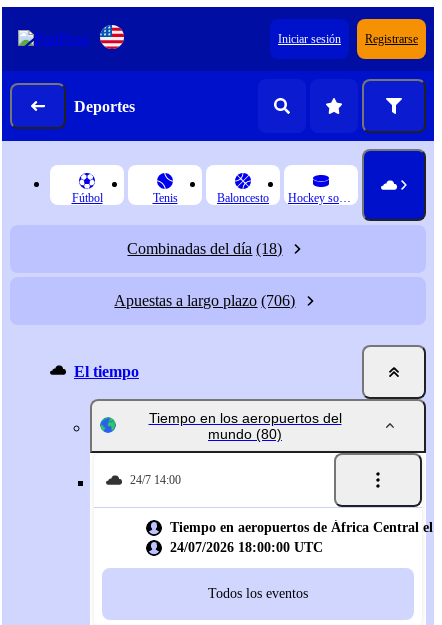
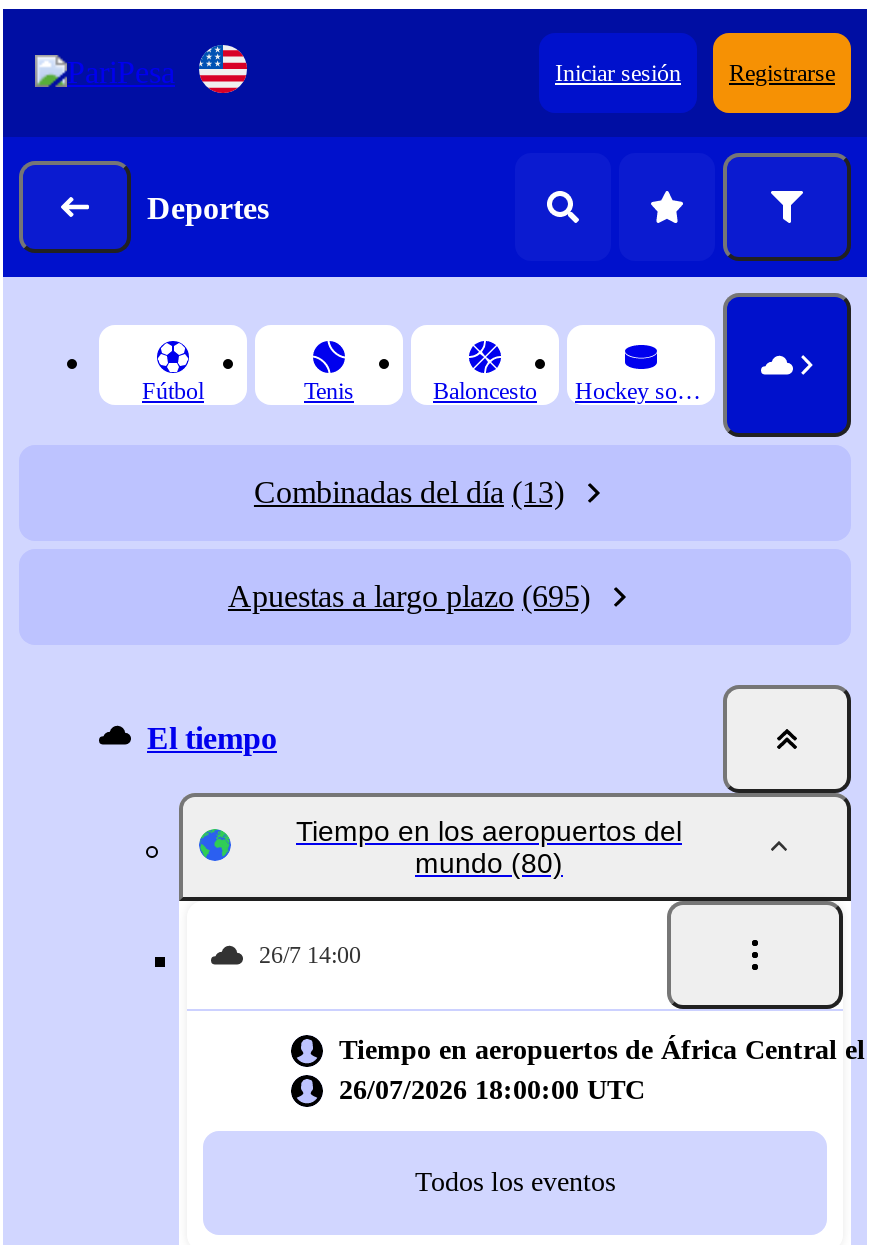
[127,240,282,257] Combinadas del día (18) -> [254,475,564,509] Combinadas del día (13)
[114,292,295,309] Apuestas a largo plazo (706) -> [228,579,590,613] Apuestas a largo plazo (695)
[130,473,181,487] 24/7 14:00 -> [259,941,361,969] 26/7 14:00
[170,540,323,555] 24/07/2026 18:00:00 UTC -> [339,1075,645,1105] 26/07/2026 18:00:00 UTC

